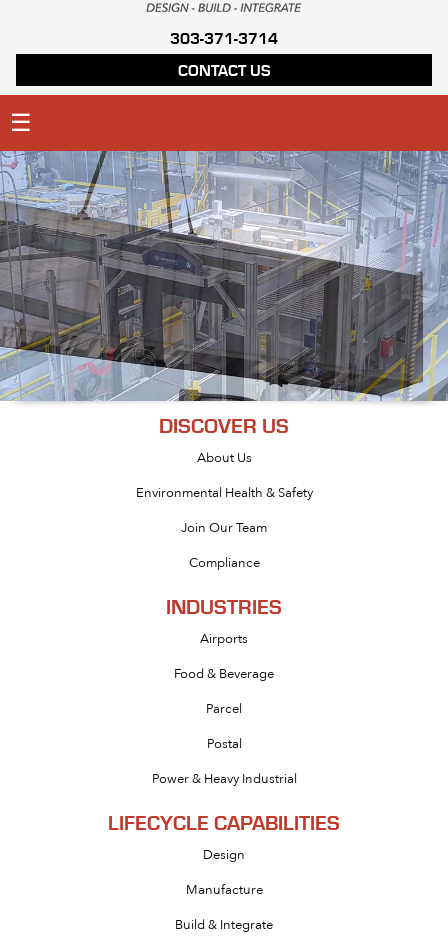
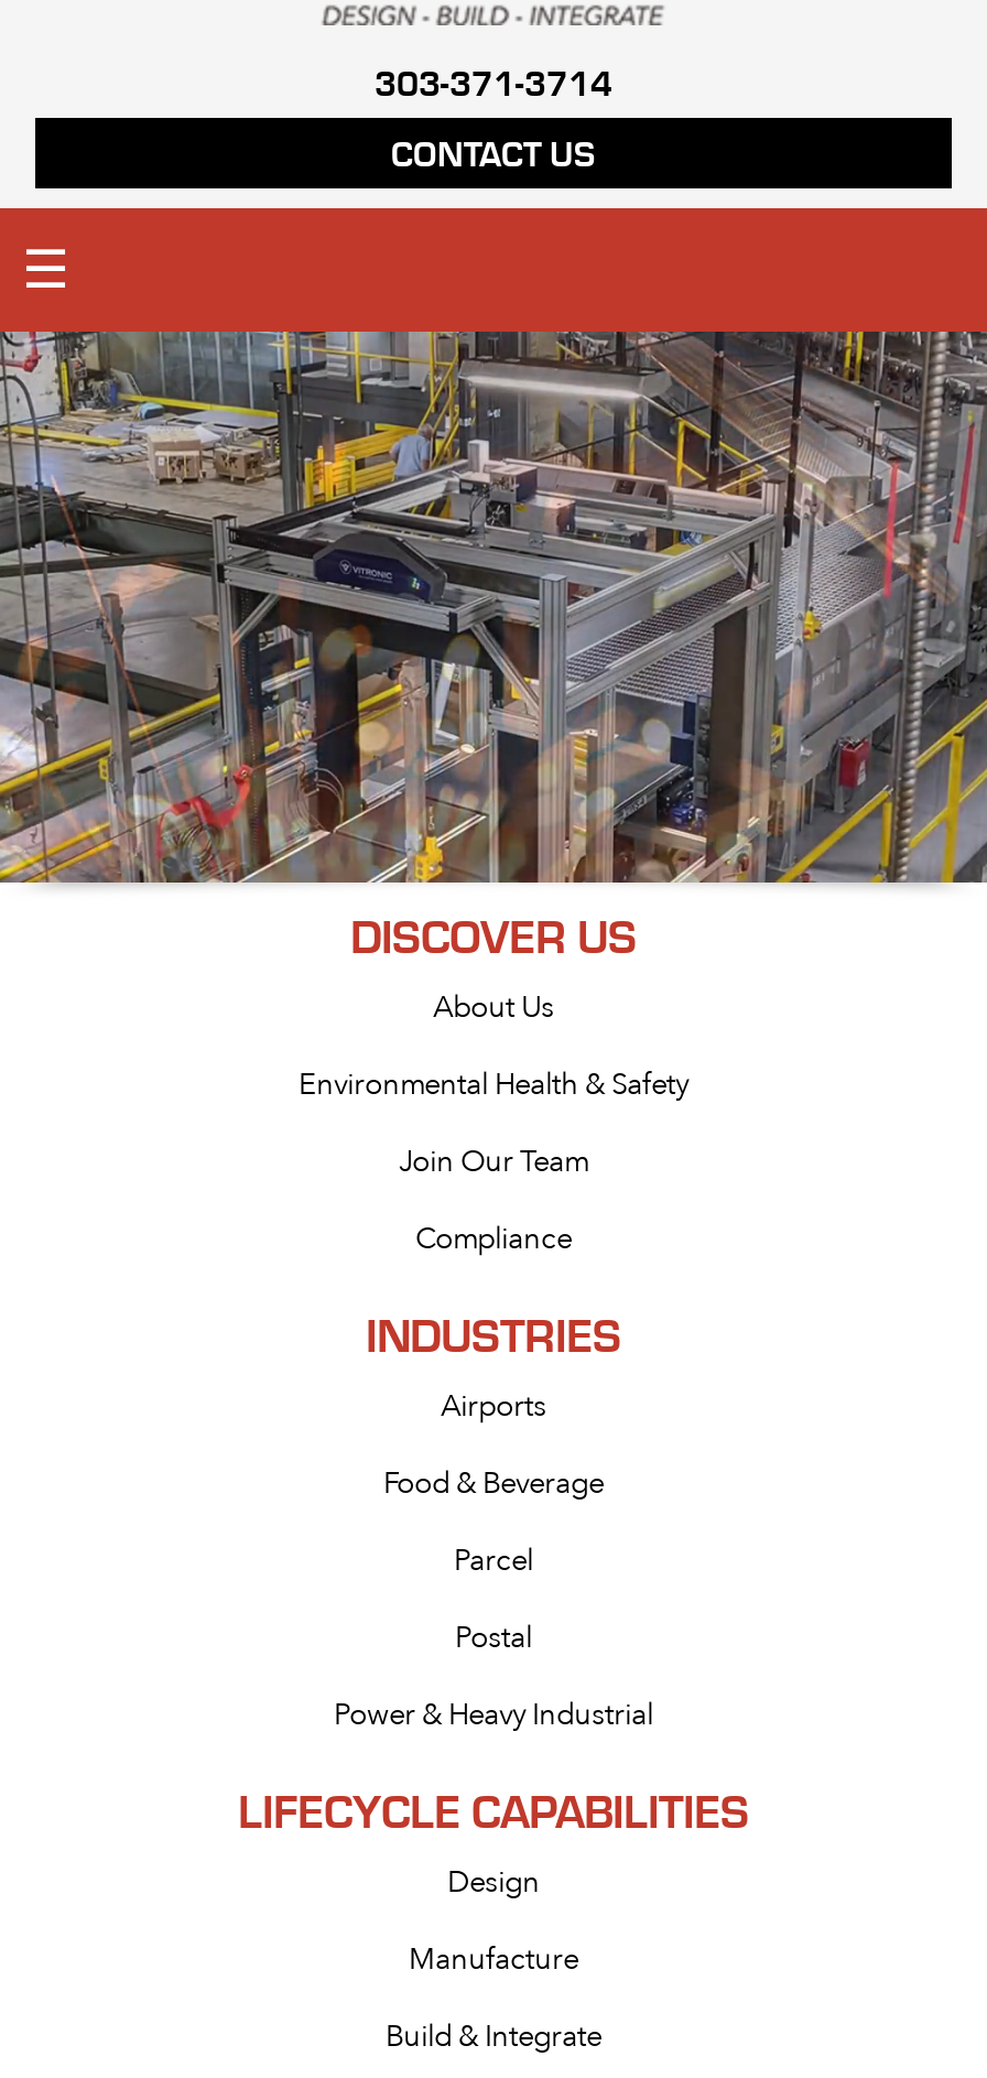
[3,150,445,401] [image] -> [7,329,980,885] [image]

